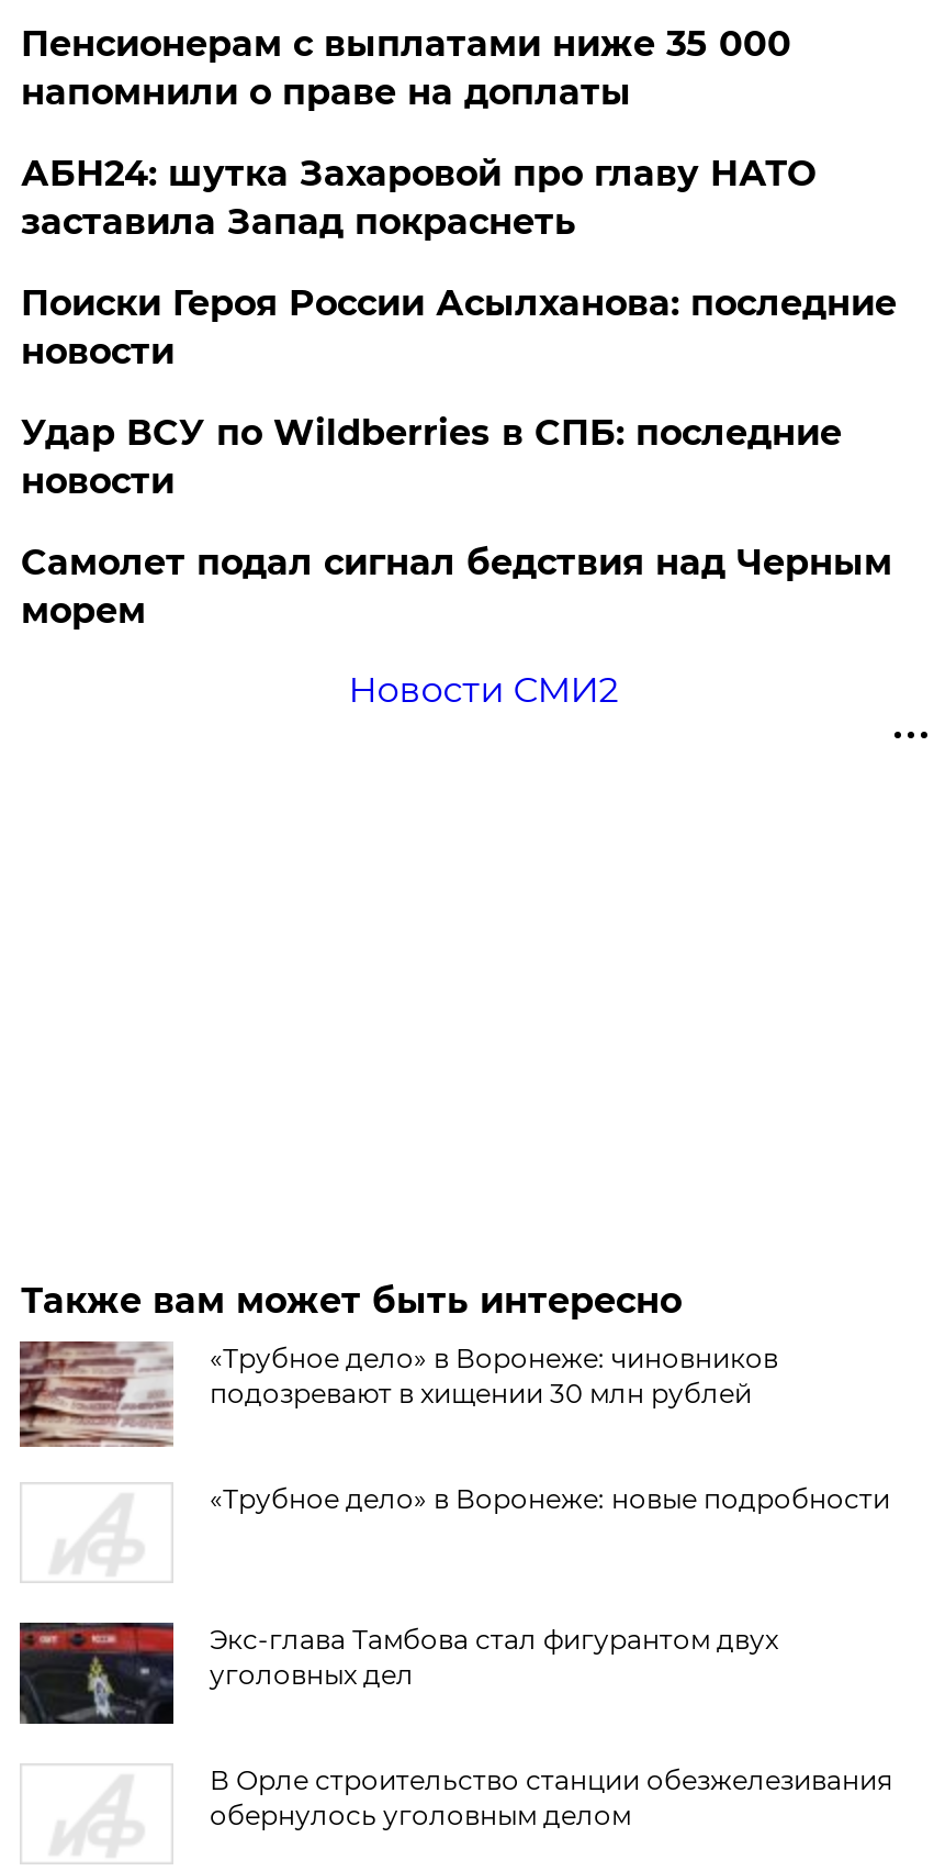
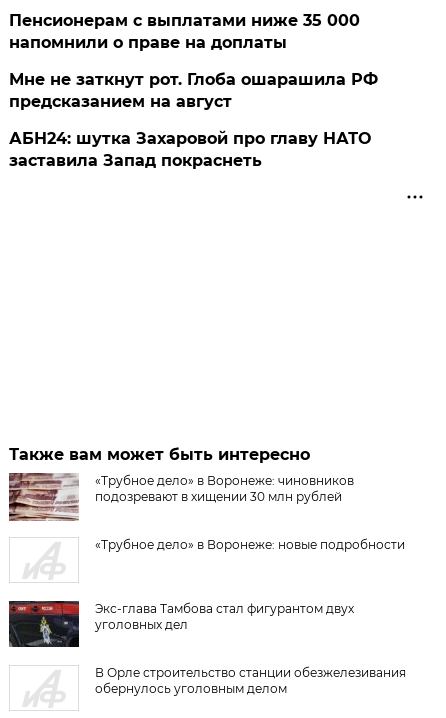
none -> [9,70,378,111] Мне не заткнут рот. Глоба ошарашила РФ | предсказанием на август
moved [21,153,815,243] -> [9,129,371,170]: АБН24: шутка Захаровой про главу НАТО | заставила Запад покраснеть
[21,283,896,711] Поиски Героя России Асылханова: последние | новости | Удар ВСУ по Wildberries в СПБ: последние | новости | Самолет подал сигнал бедствия над Черным | морем | Новости СМИ2 -> none

